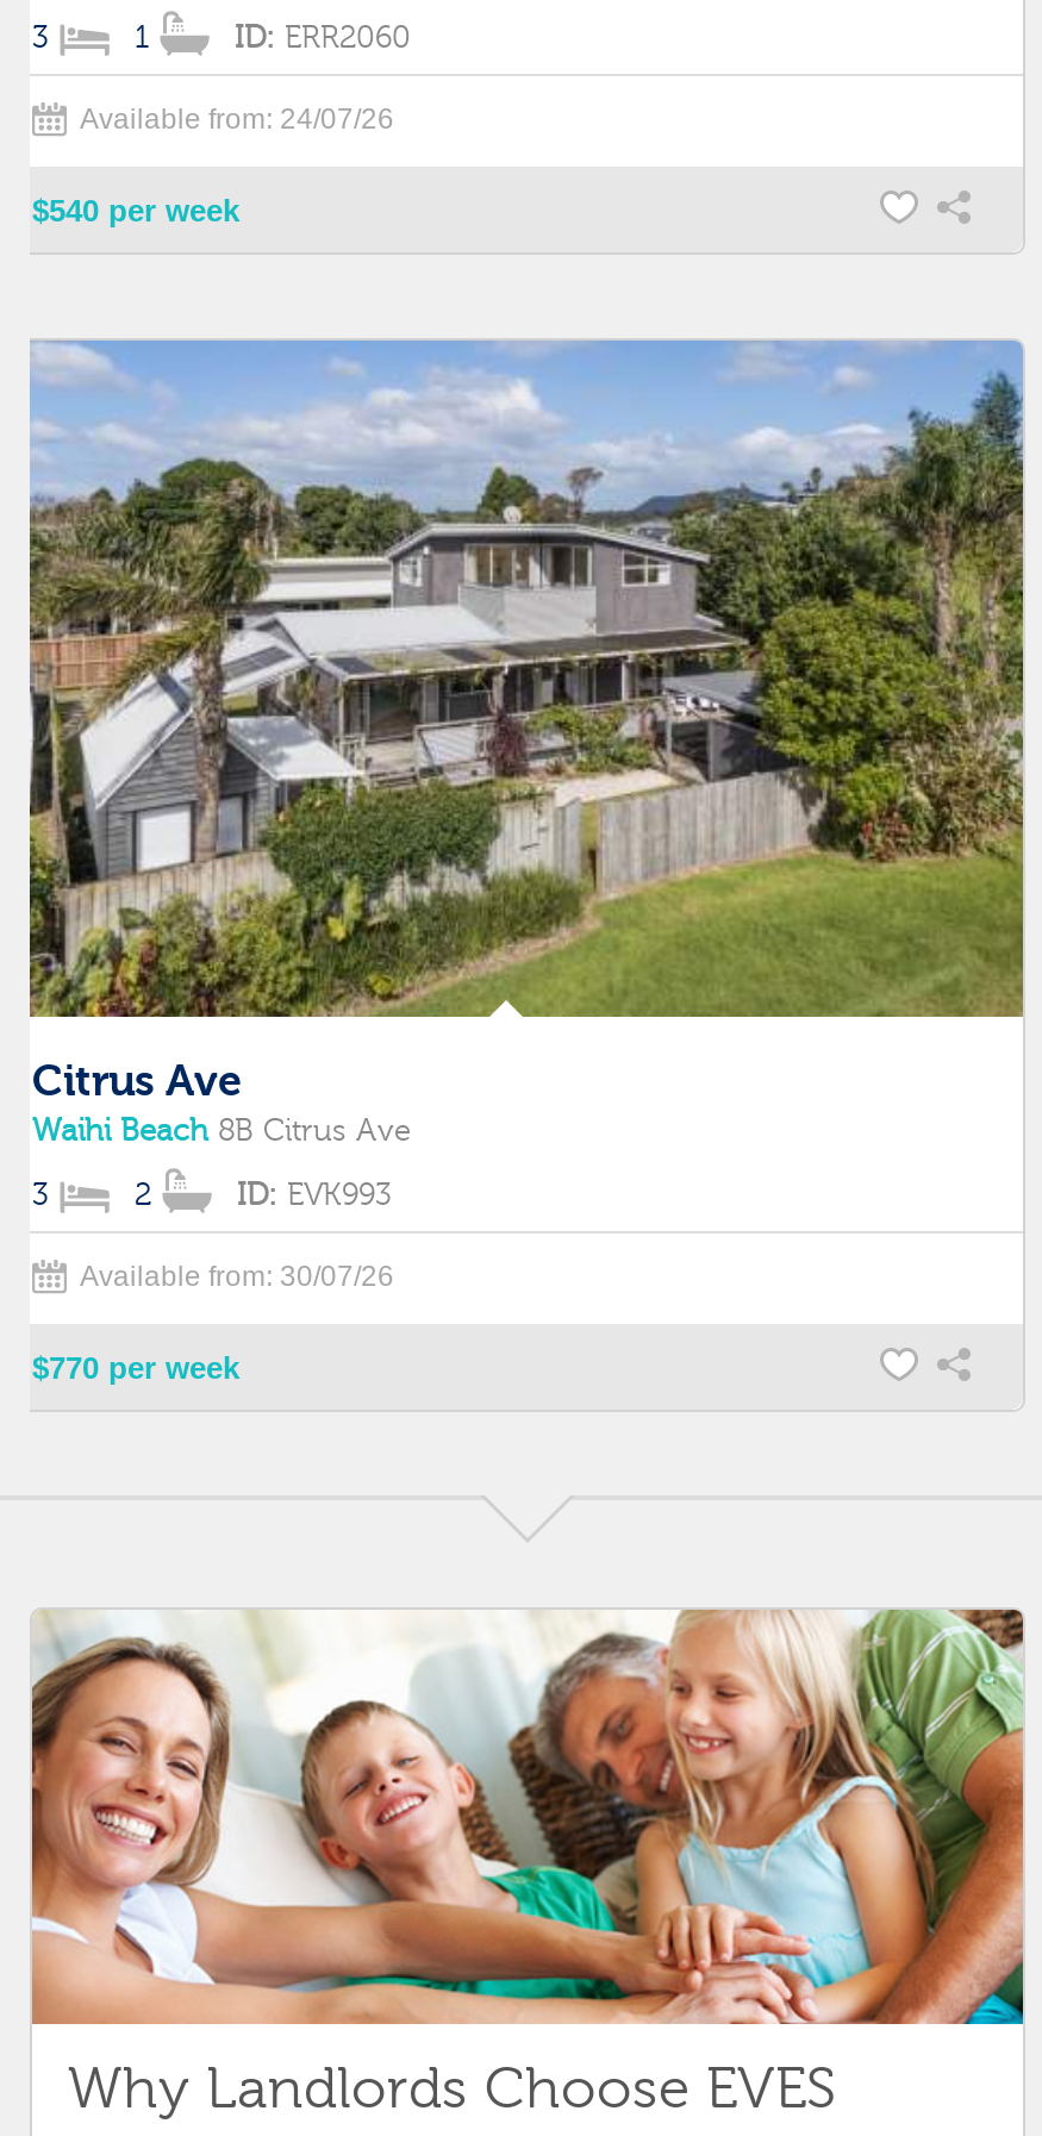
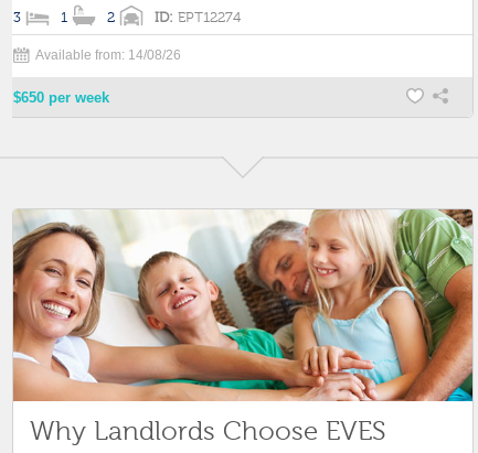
[32,21,411,229] ID: ERR2060 | Available from: 24/07/26 | $540 per week -> none
[27,338,1025,1211] [image] | Citrus Ave | Waihi Beach 8B Citrus Ave | 3 -> none
[237,1178,392,1211] ID: EVK993 -> [155,10,241,25] ID: EPT12274
[75,1260,394,1293] Available from: 30/07/26 -> [33,48,181,63] Available from: 14/08/26
[32,1350,239,1386] $770 per week -> [13,89,109,106] $650 per week

